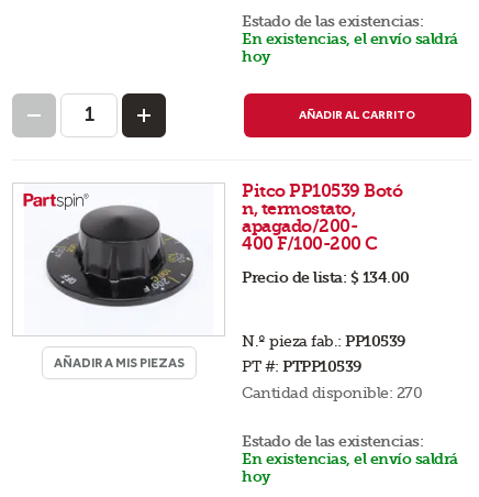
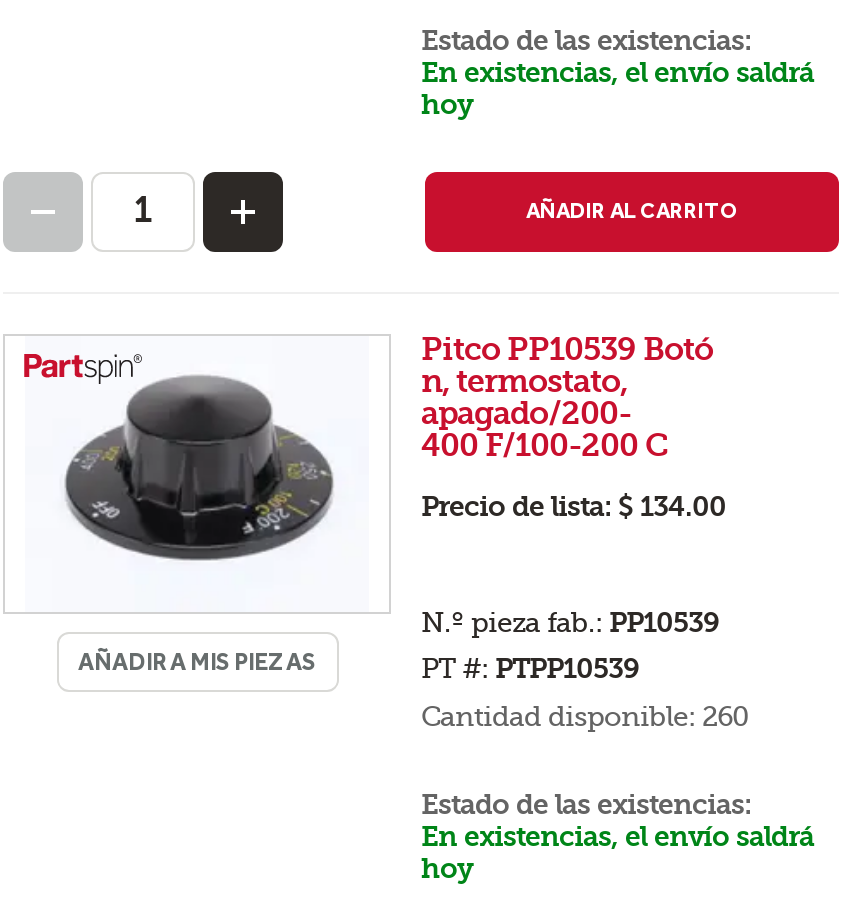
[242,384,422,402] Cantidad disponible: 270 -> [421,701,749,733] Cantidad disponible: 260

